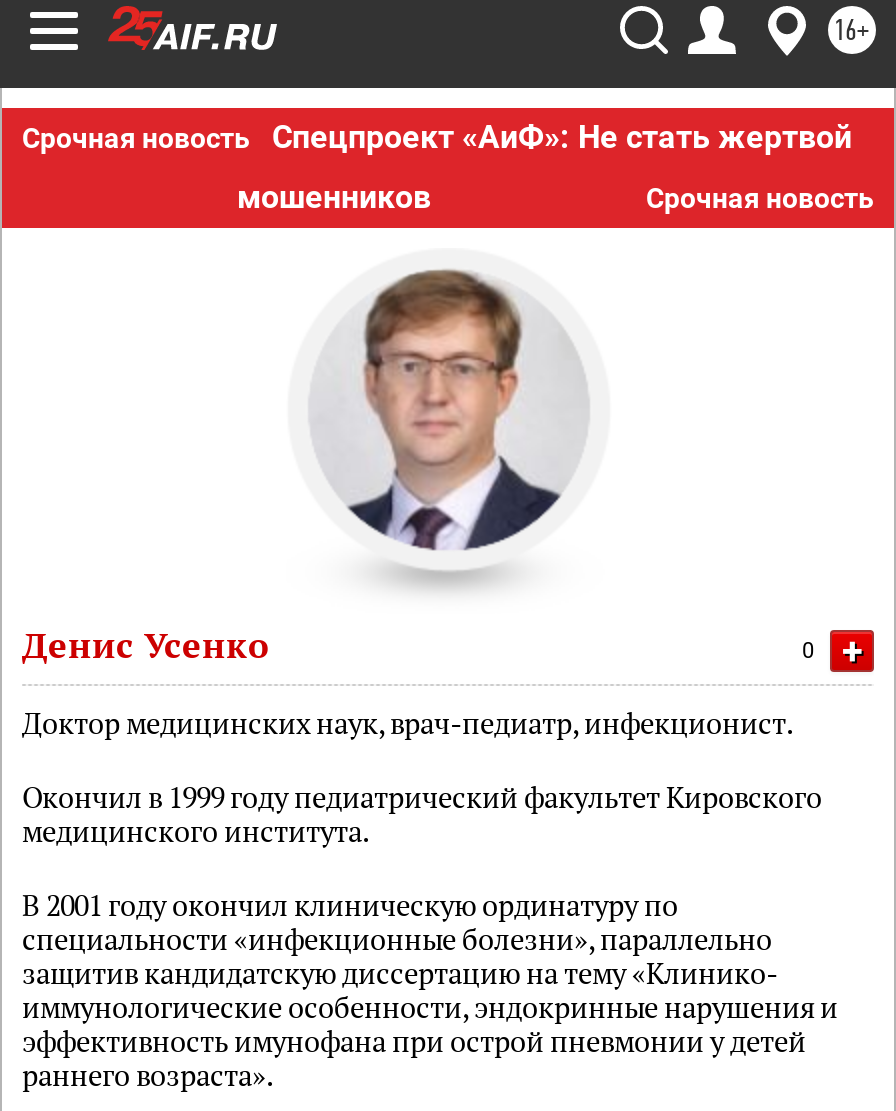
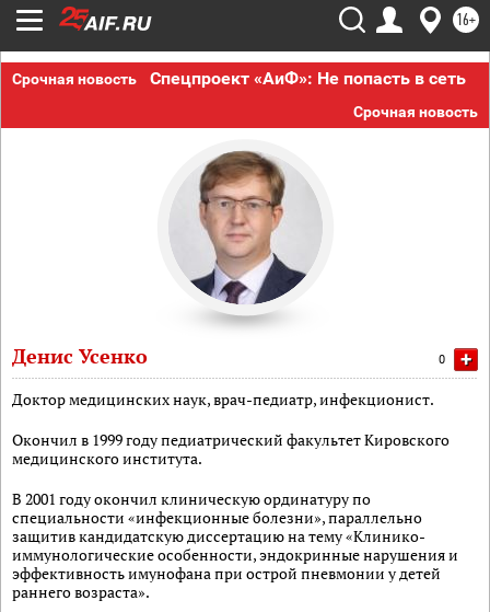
[237,118,852,216] Спецпроект «АиФ»: Не стать жертвой | мошенников -> [149,68,465,89] Спецпроект «АиФ»: Не попасть в сеть

